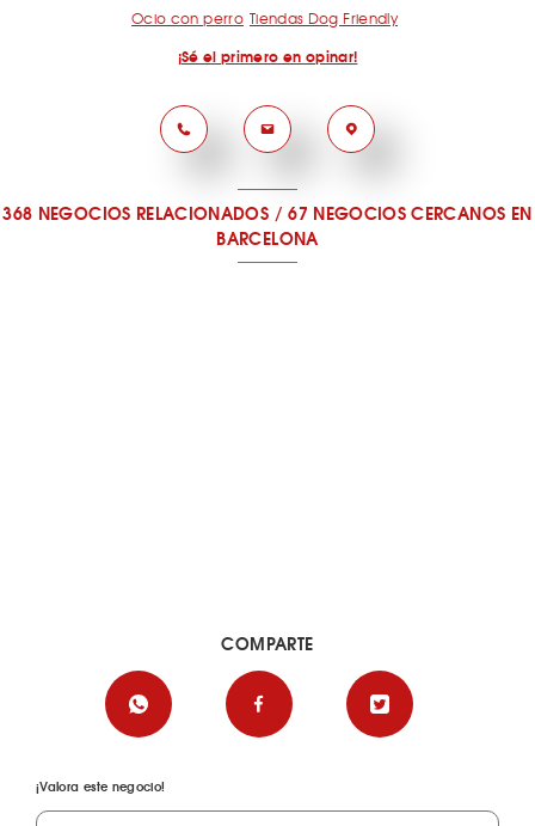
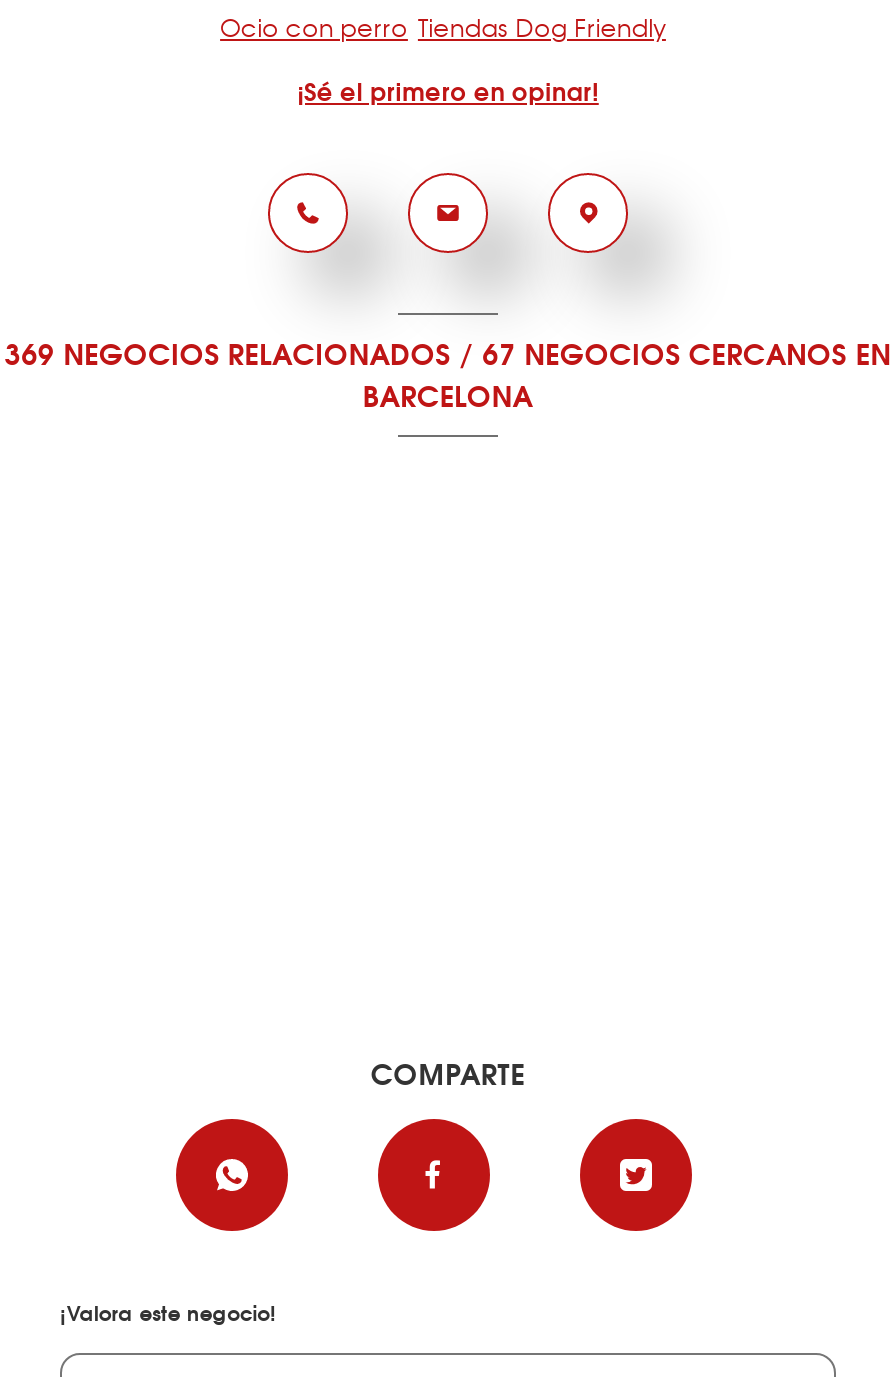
[3,200,532,226] 368 NEGOCIOS RELACIONADOS / 67 NEGOCIOS CERCANOS EN -> [5,331,891,375] 369 NEGOCIOS RELACIONADOS / 67 NEGOCIOS CERCANOS EN

